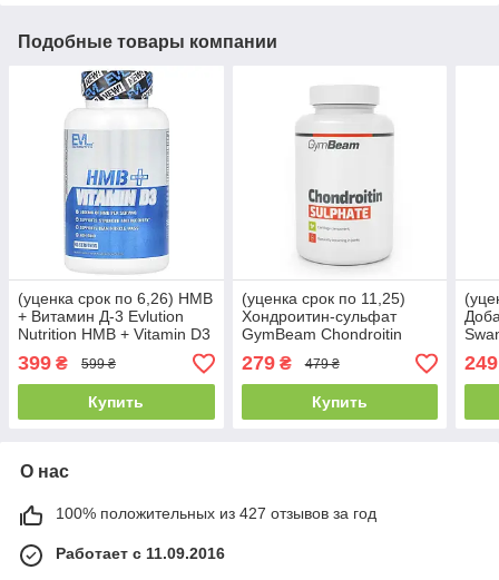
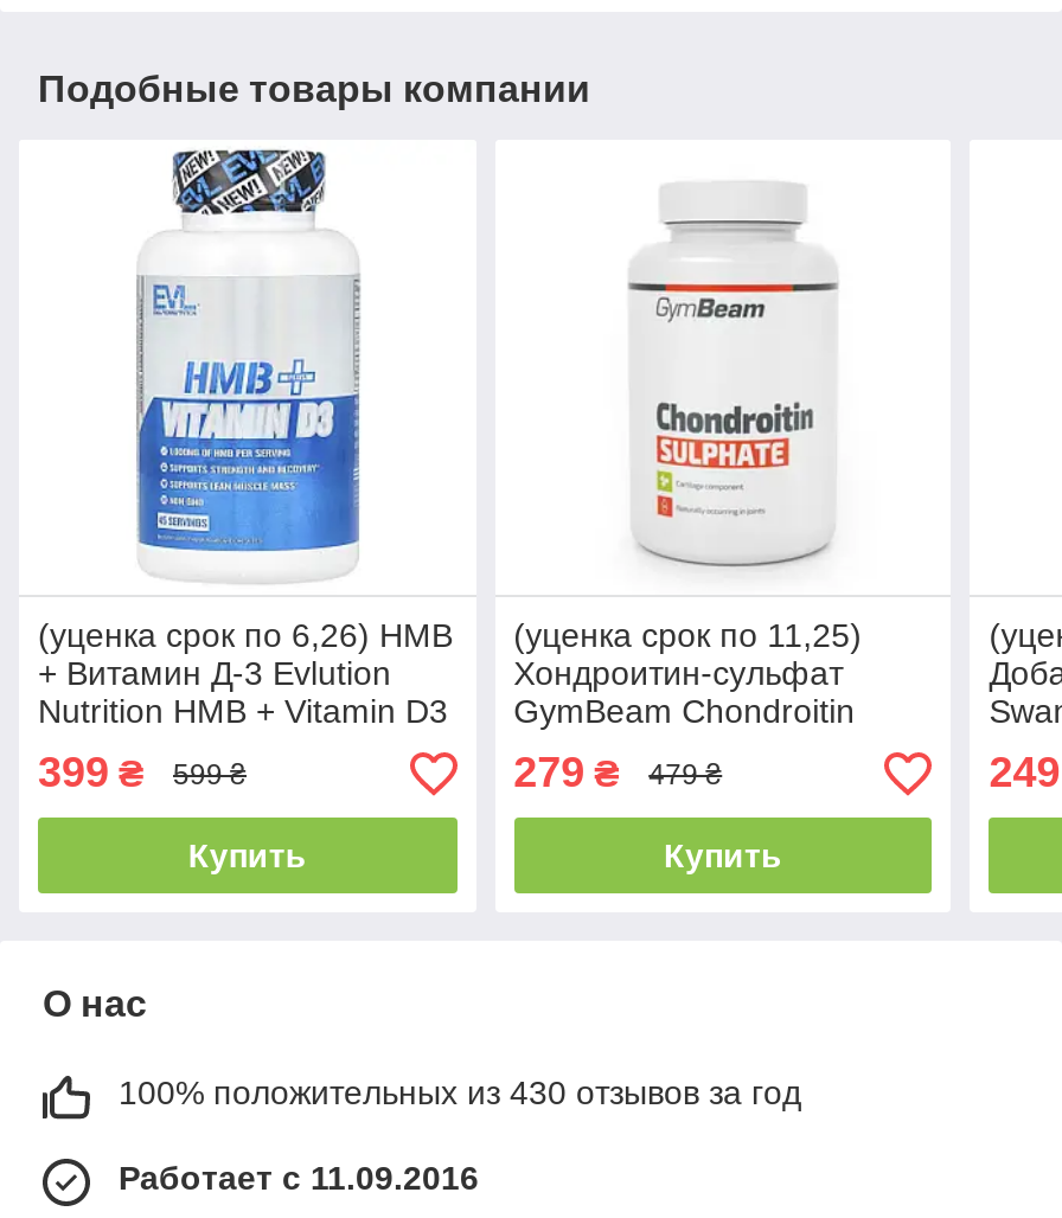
[56,505,376,523] 100% положительных из 427 отзывов за год -> [119,1074,801,1112] 100% положительных из 430 отзывов за год

